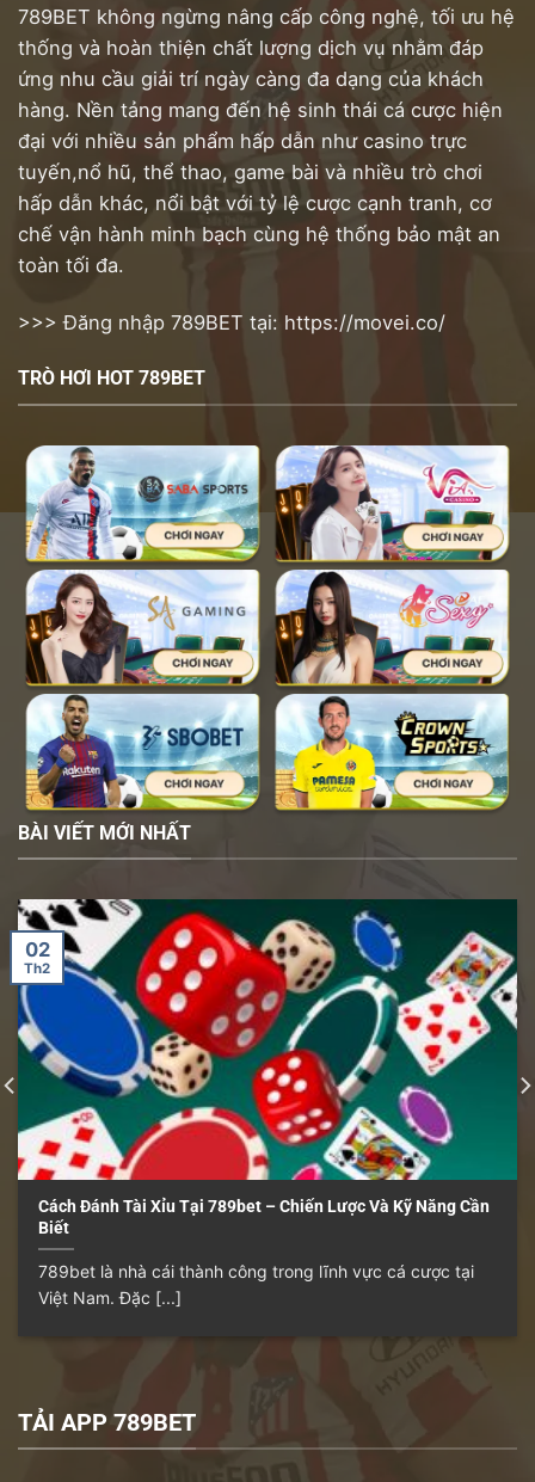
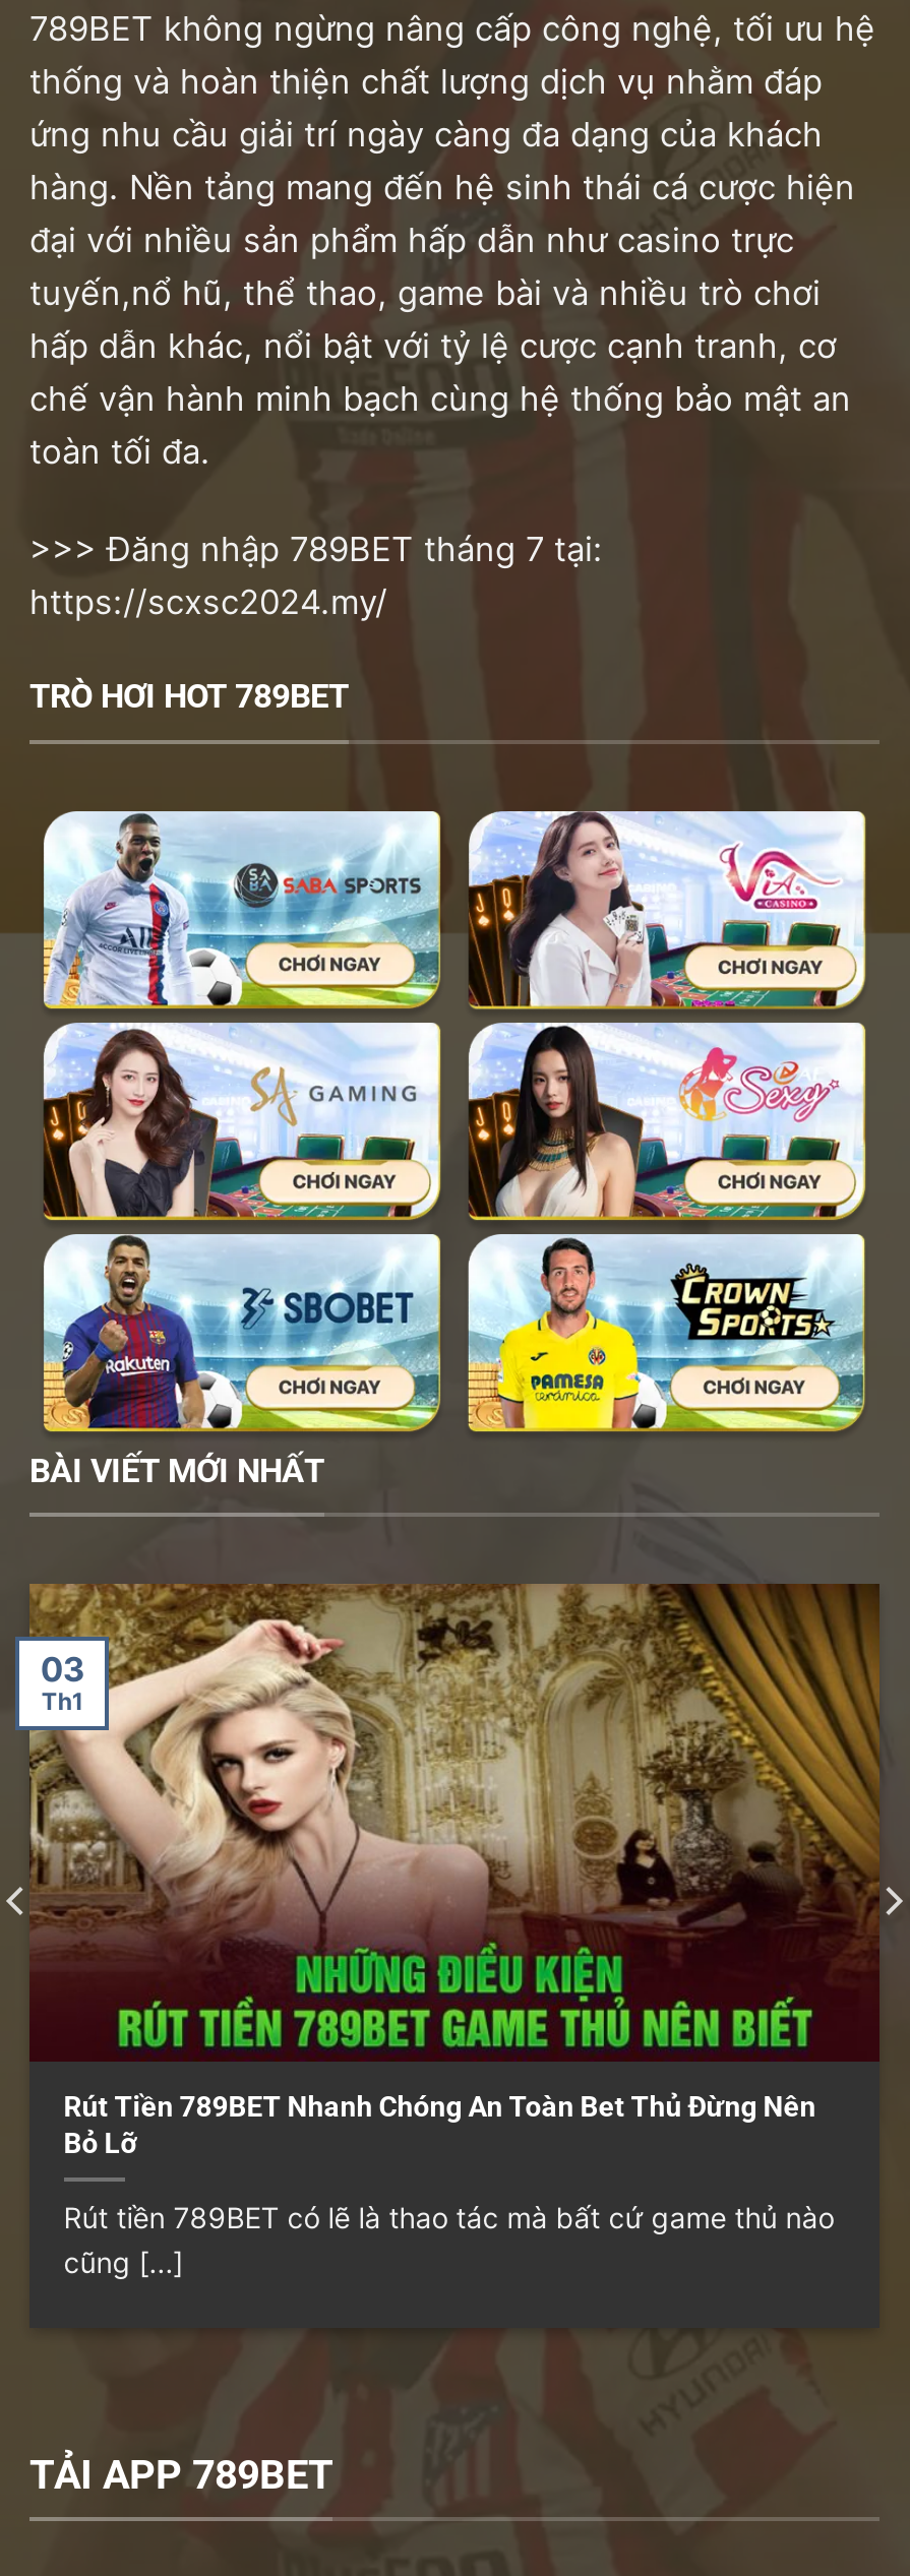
[18,310,445,334] >>> Đăng nhập 789BET tại: https://movei.co/ -> [29,528,603,622] >>> Đăng nhập 789BET tháng 7 tại: | https://scxsc2024.my/
[17,898,518,1181] [image] | 02 | Th2 -> [29,1584,879,2062] [image] | 03 | Th1
[38,1196,489,1237] Cách Đánh Tài Xỉu Tại 789bet – Chiến Lược Và Kỹ Năng Cần | Biết -> [64,2090,816,2159] Rút Tiền 789BET Nhanh Chóng An Toàn Bet Thủ Đừng Nên | Bỏ Lỡ
[38,1261,474,1308] 789bet là nhà cái thành công trong lĩnh vực cá cược tại | Việt Nam. Đặc [...] -> [64,2200,834,2280] Rút tiền 789BET có lẽ là thao tác mà bất cứ game thủ nào | cũng [...]

